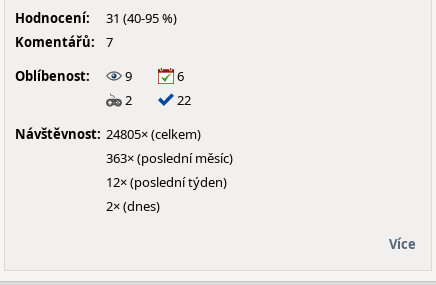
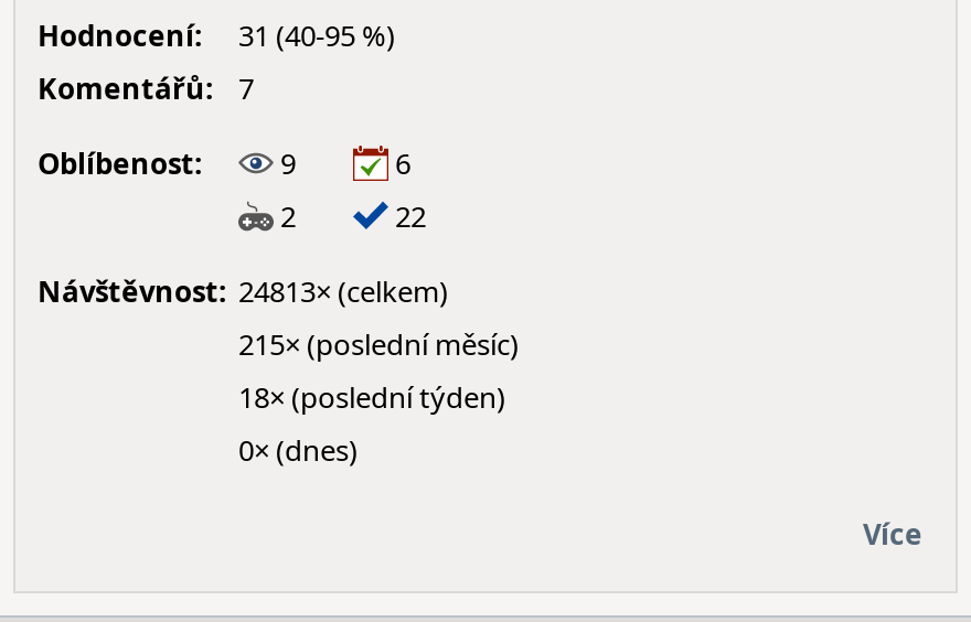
[15,125,201,143] Návštěvnost: 24805× (celkem) -> [38,271,448,311] Návštěvnost: 24813× (celkem)
[106,149,233,167] 363× (poslední měsíc) -> [238,324,519,364] 215× (poslední měsíc)
[106,173,227,191] 12× (poslední týden) -> [238,377,505,417] 18× (poslední týden)
[106,197,160,215] 2× (dnes) -> [238,430,358,470] 0× (dnes)

